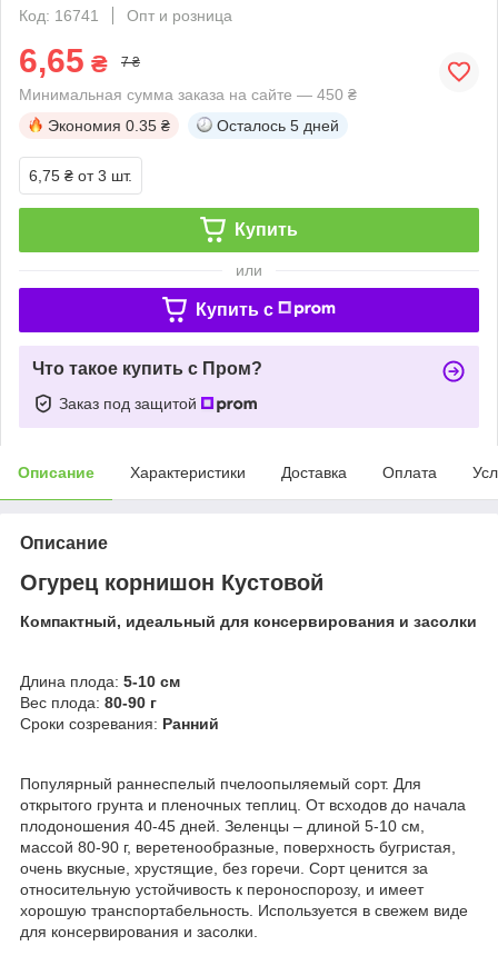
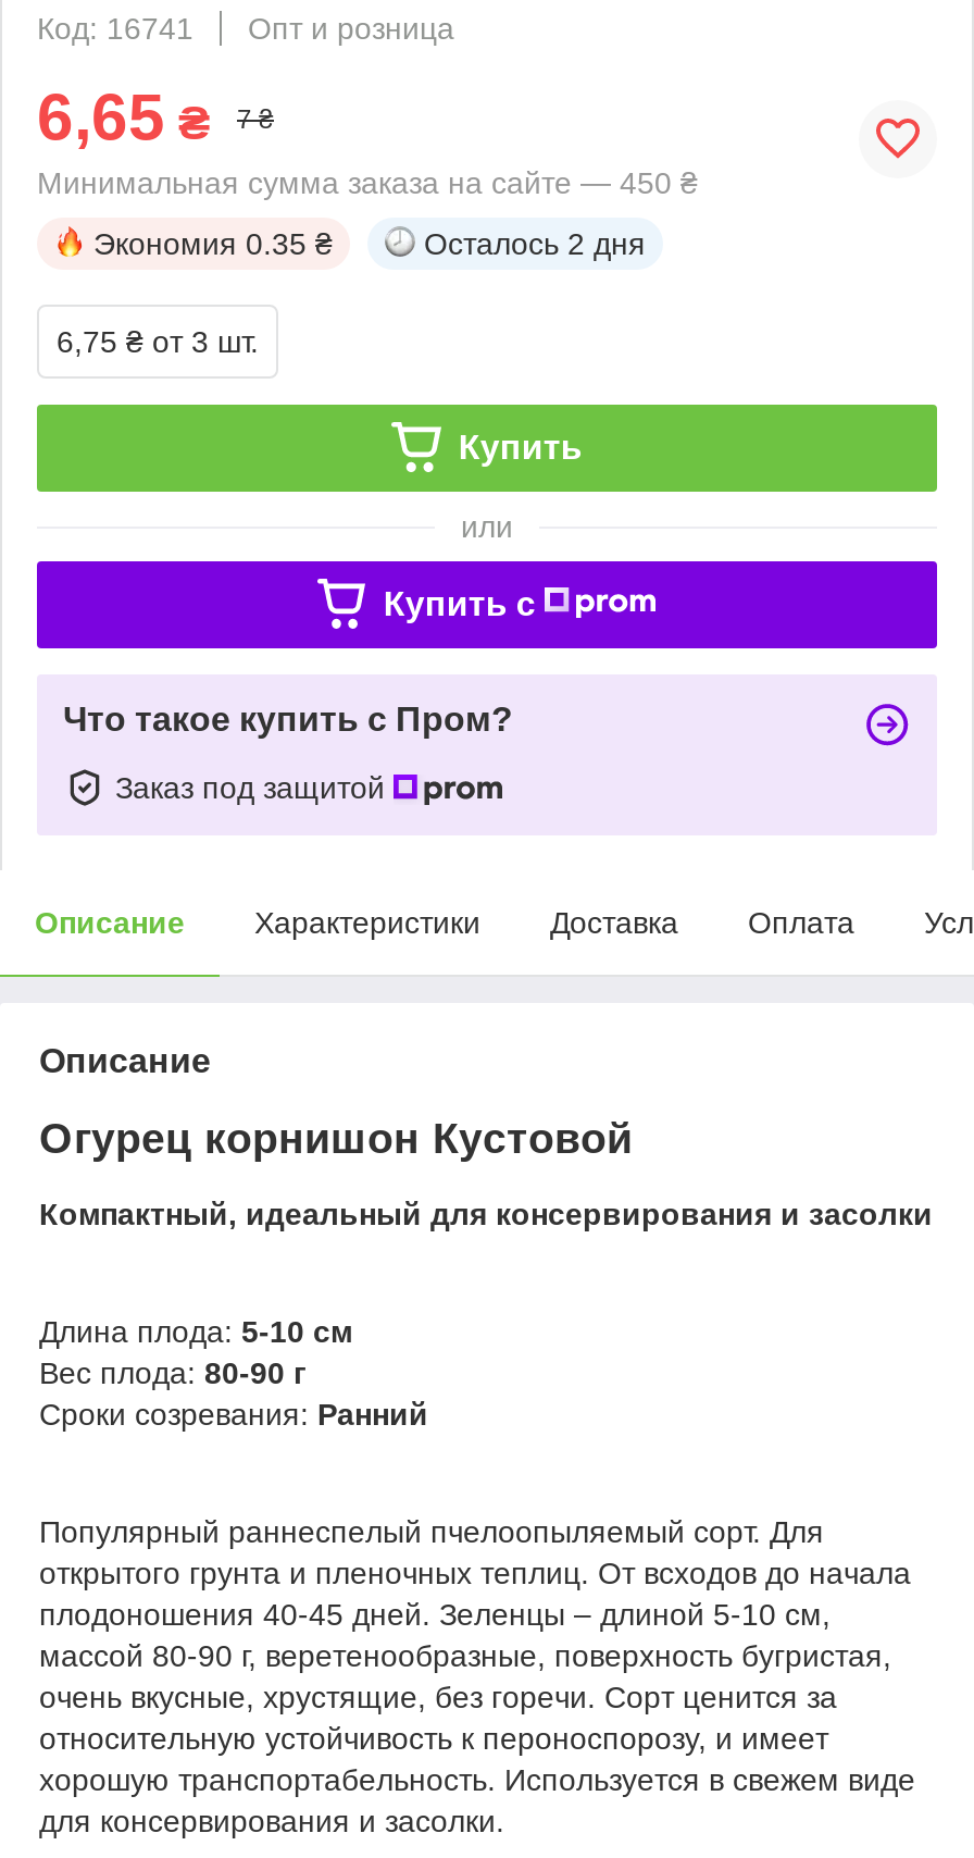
[217,116,339,134] Осталось 5 дней -> [424,226,646,261] Осталось 2 дня

